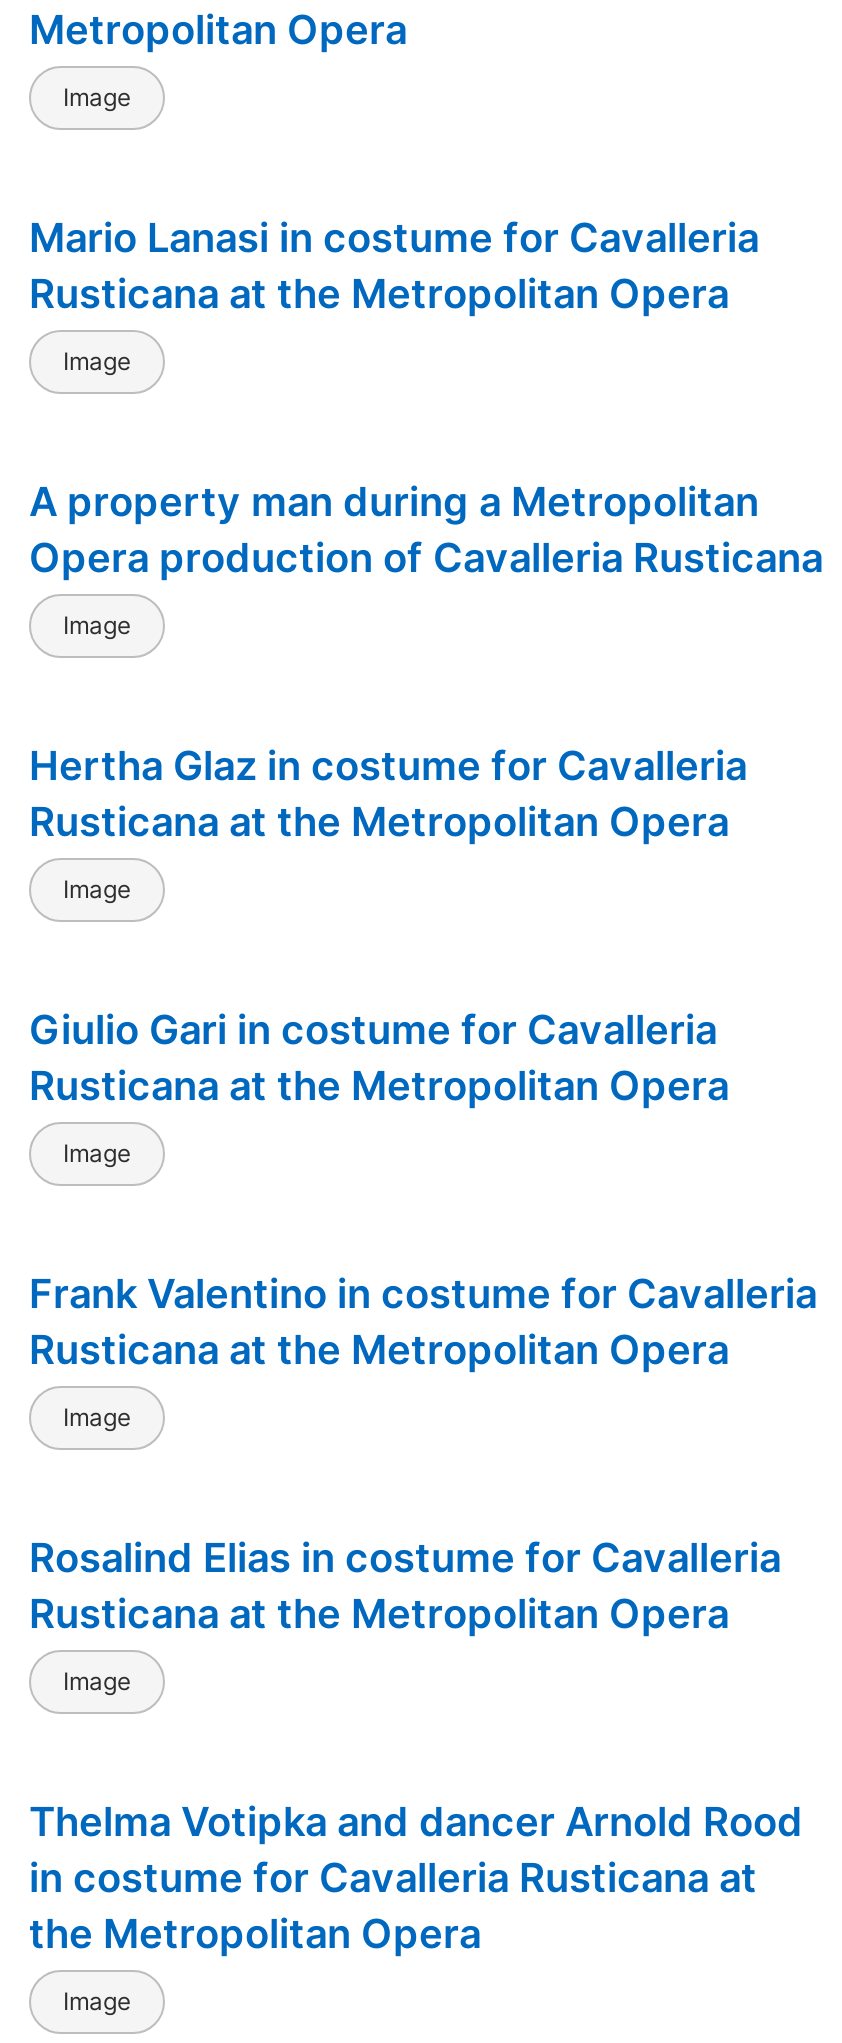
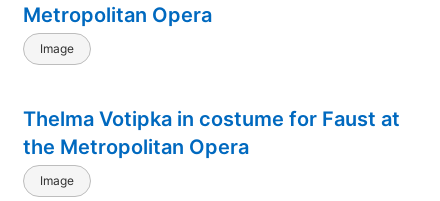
[29,214,823,1902] Mario Lanasi in costume for Cavalleria | Rusticana at the Metropolitan Opera | Image | A property man during a Metropolitan | Opera production of Cavalleria Rusticana | Image | Hertha Glaz in costume for Cavalleria | Rusticana at the Metropolitan Opera | Image | Giulio Gari in costume for Cavalleria | Rusticana at the Metropolitan Opera | Image | Frank Valentino in costume for Cavalleria | Rusticana at the Metropolitan Opera | Image | Rosalind Elias in costume for Cavalleria | Rusticana at the Metropolitan Opera | Image | Thelma Votipka and dancer Arnold Rood | in costume for Cavalleria Rusticana at -> [23,107,400,131] Thelma Votipka in costume for Faust at

